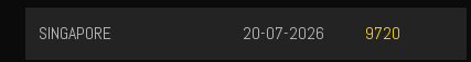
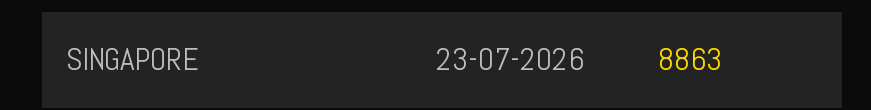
[243,22,324,44] 20-07-2026 -> [436,39,584,79] 23-07-2026
[365,23,400,45] 9720 -> [658,40,722,80] 8863

